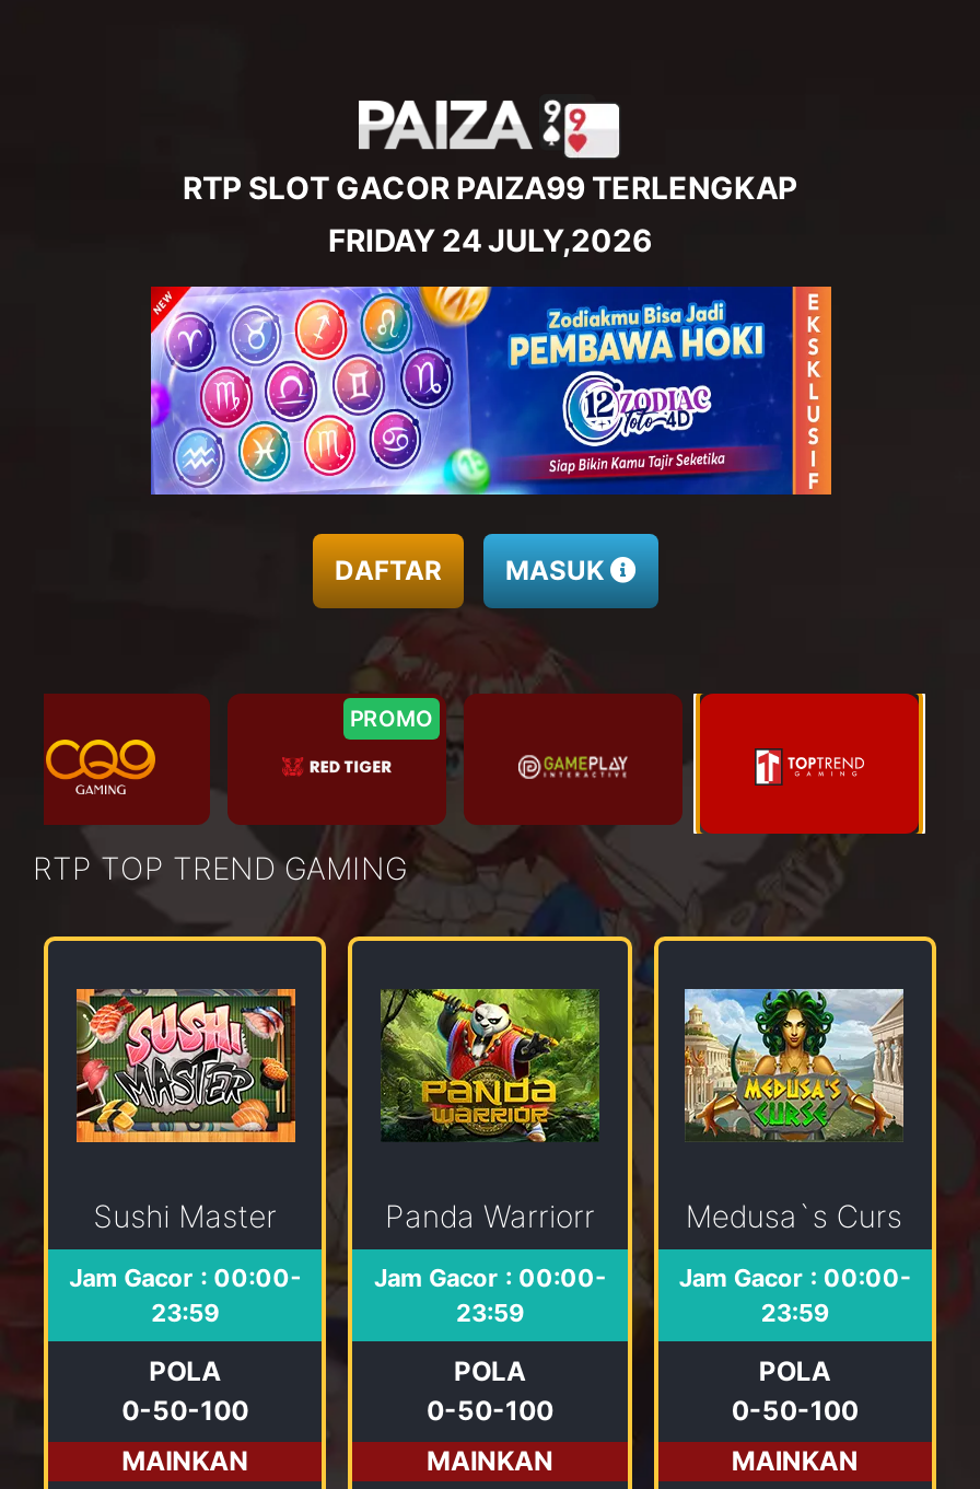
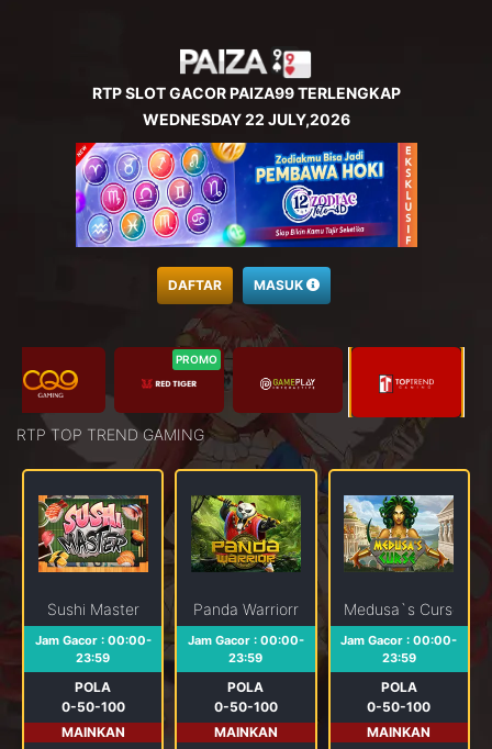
[328,221,652,258] FRIDAY 24 JULY,2026 -> [142,110,350,128] WEDNESDAY 22 JULY,2026

